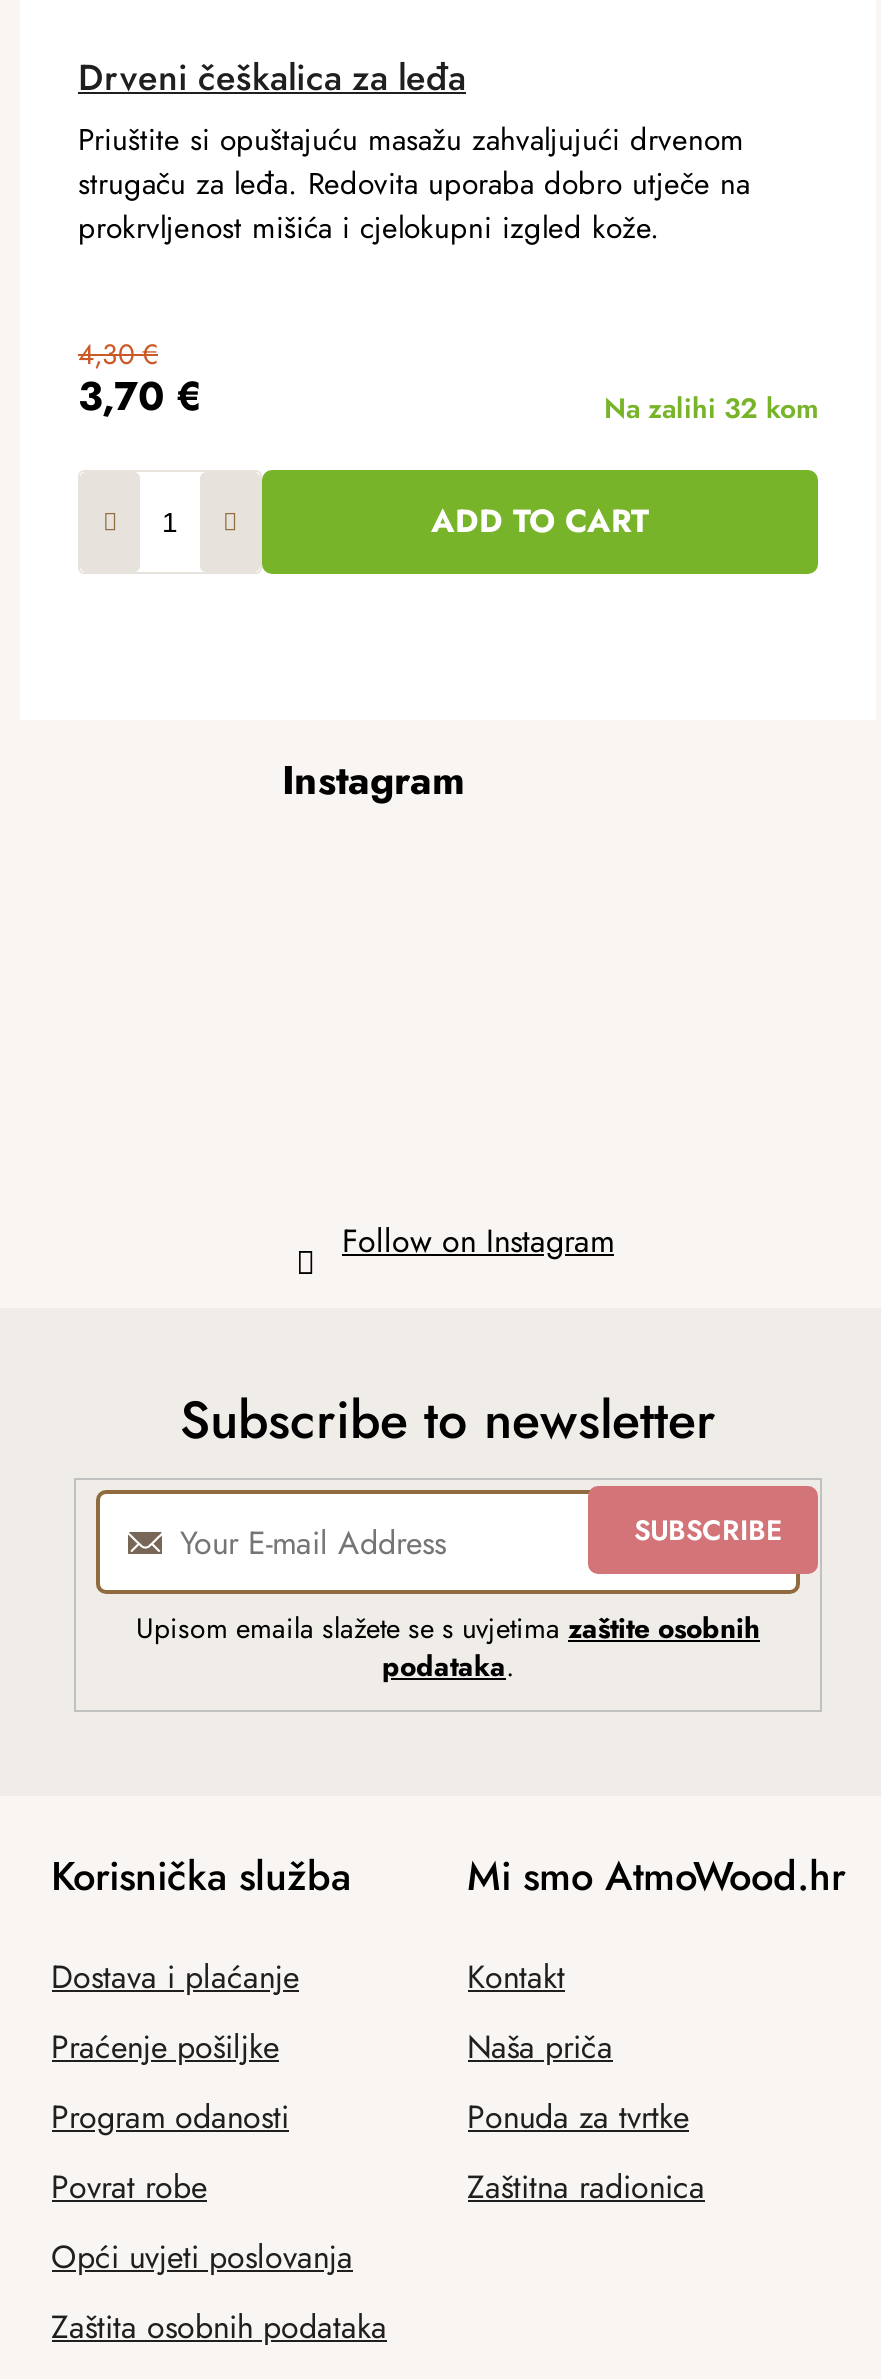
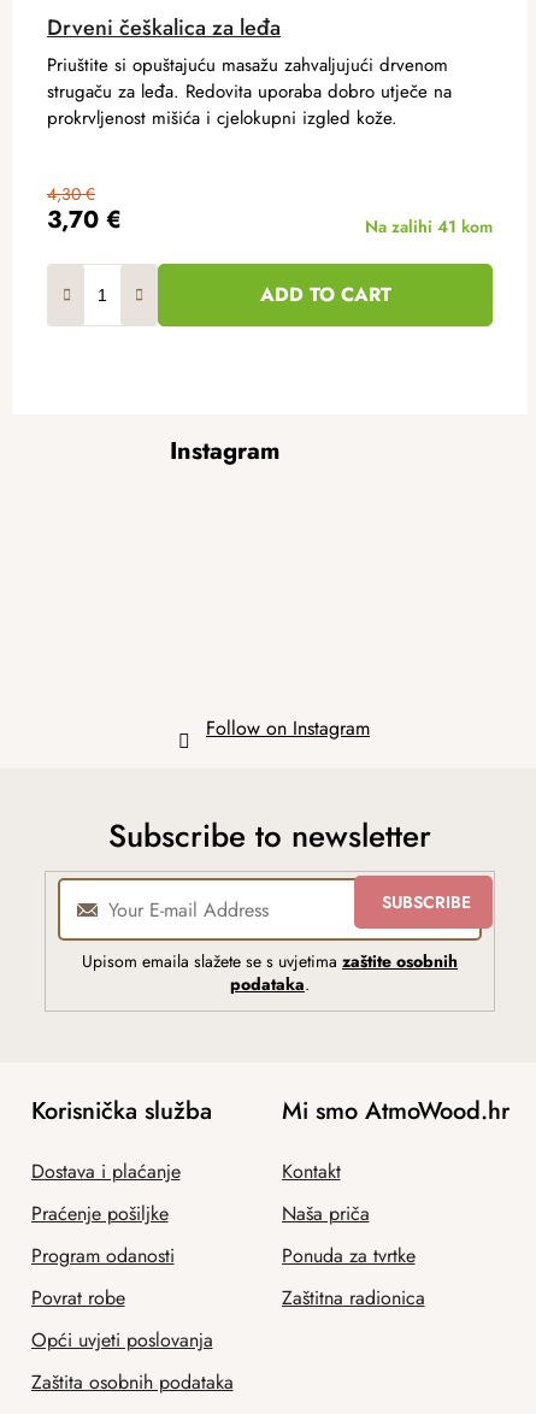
[604,387,818,427] Na zalihi 32 kom -> [365,214,493,238] Na zalihi 41 kom

